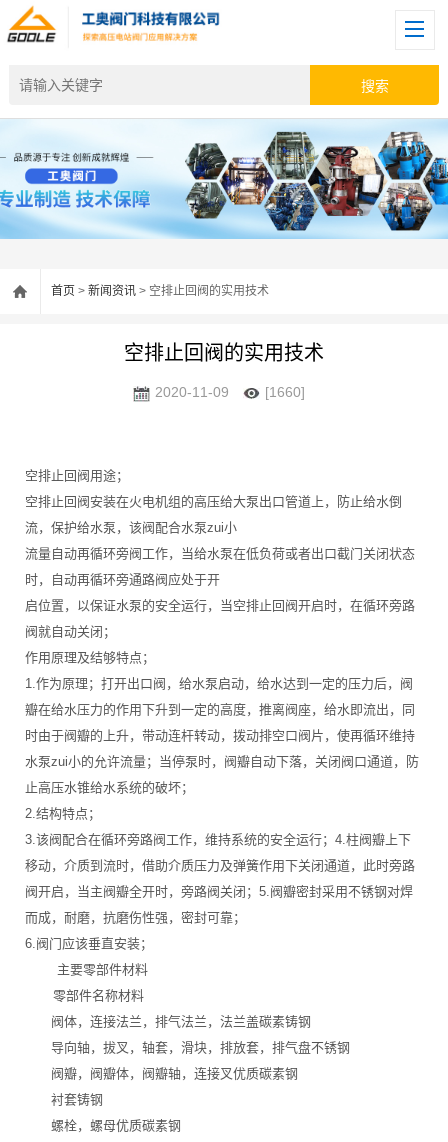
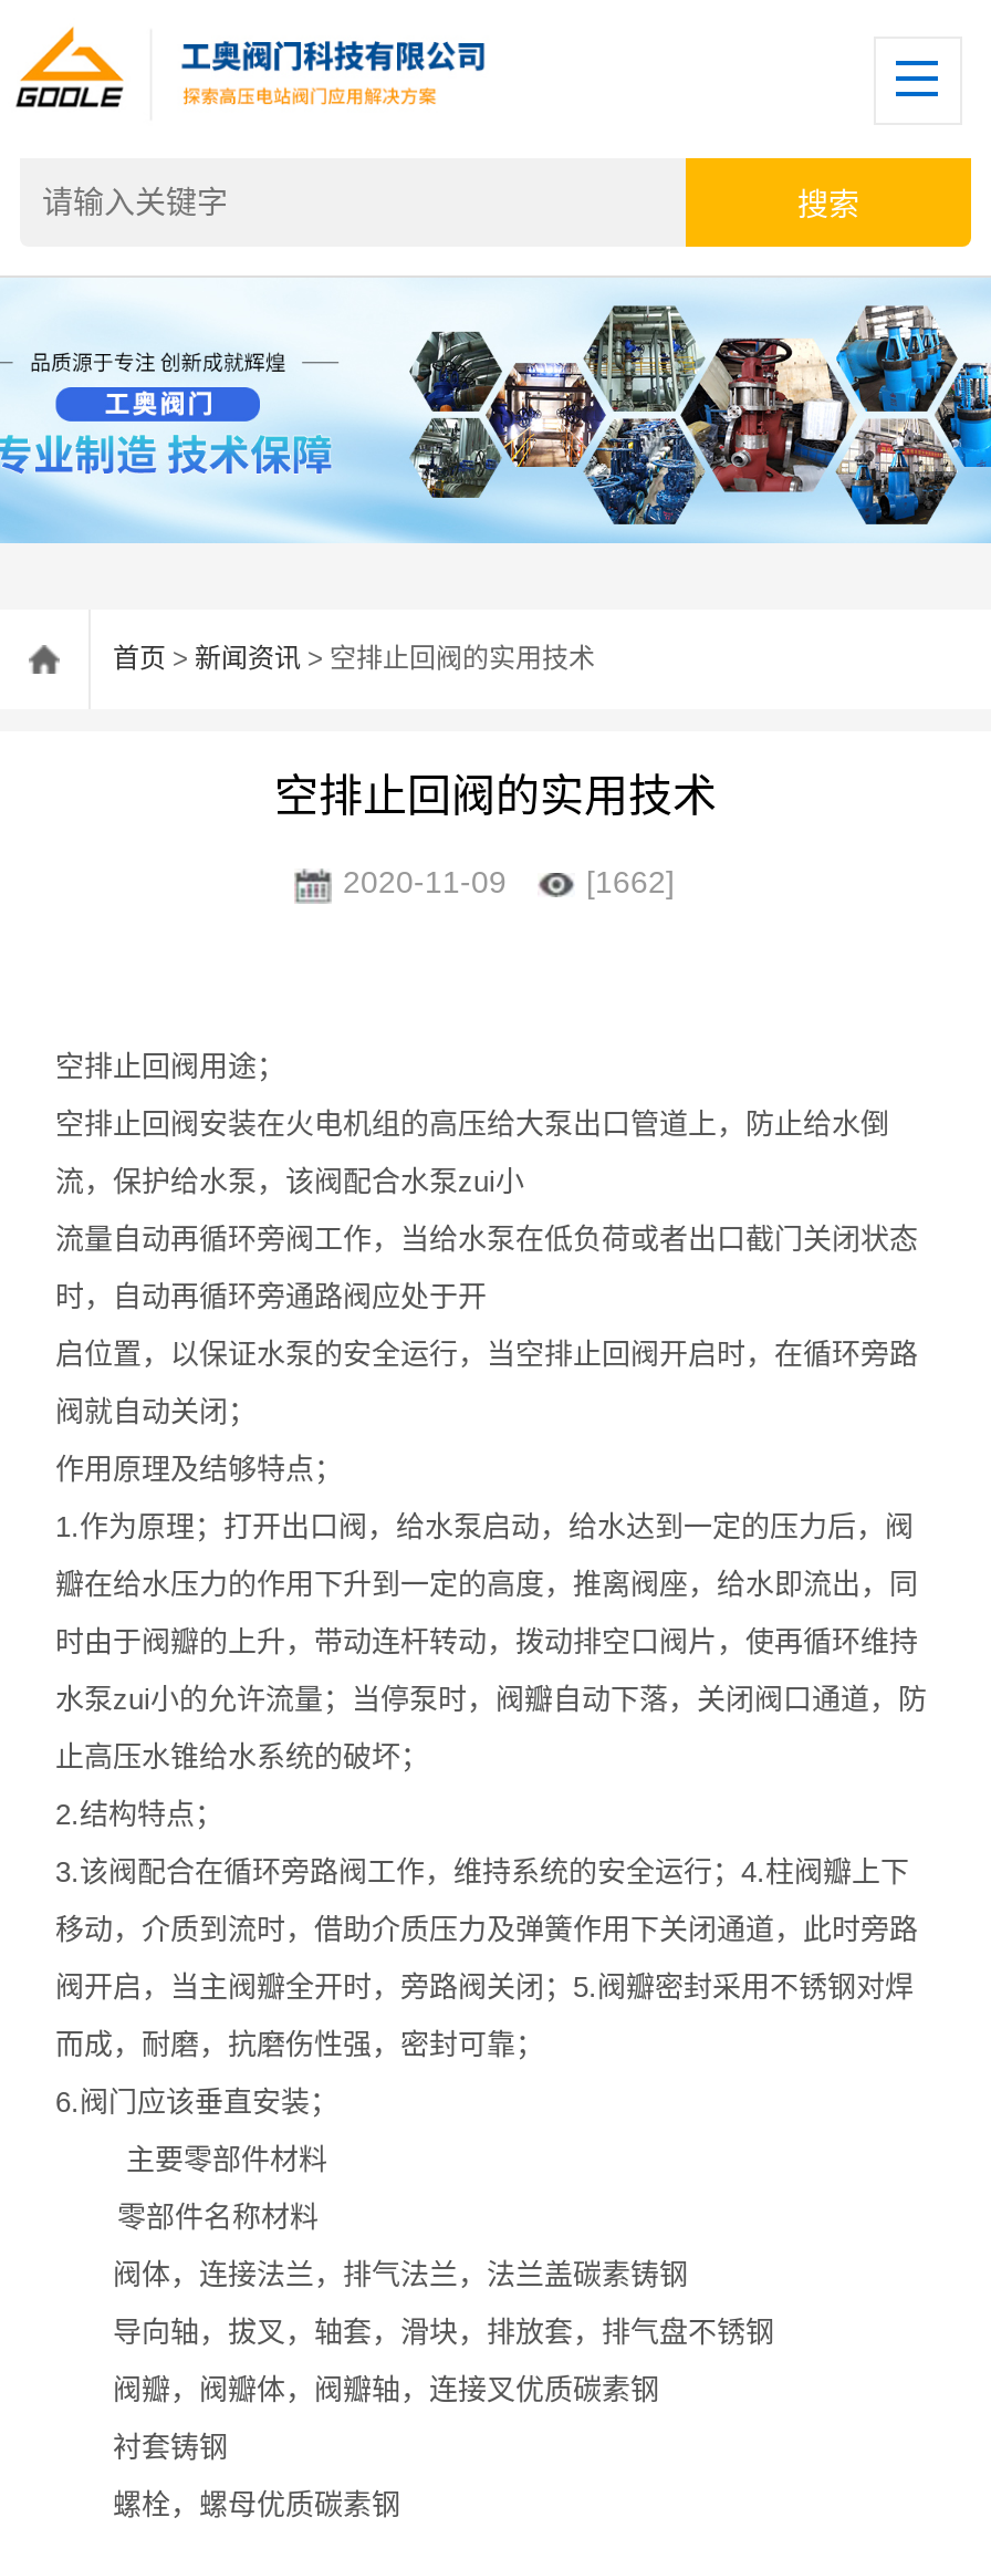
[265,384,305,400] [1660] -> [586,864,675,899] [1662]

